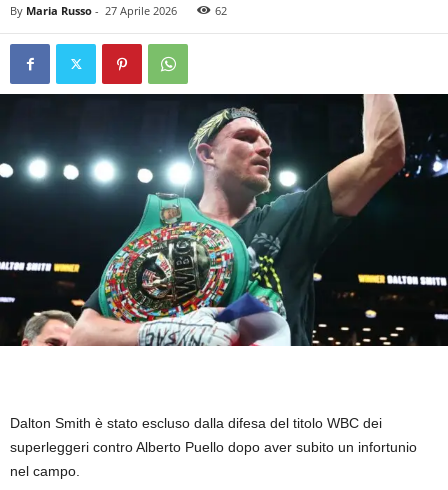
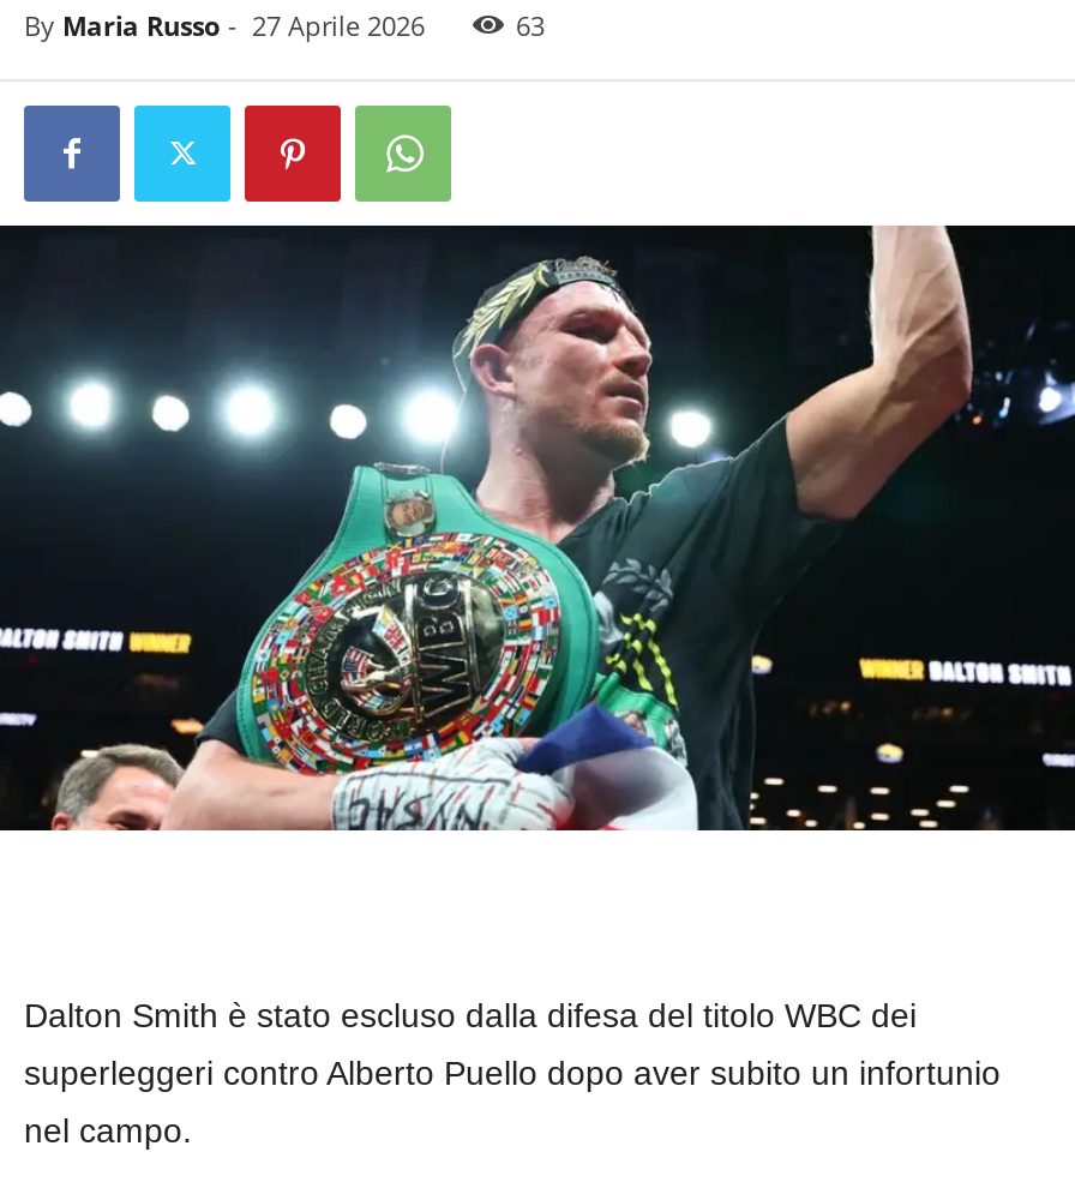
[215,3,227,18] 62 -> [516,7,545,43] 63

